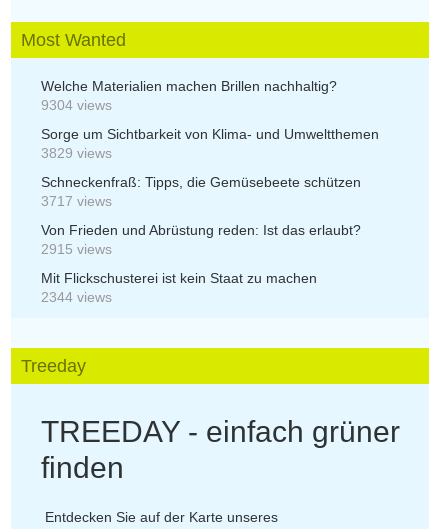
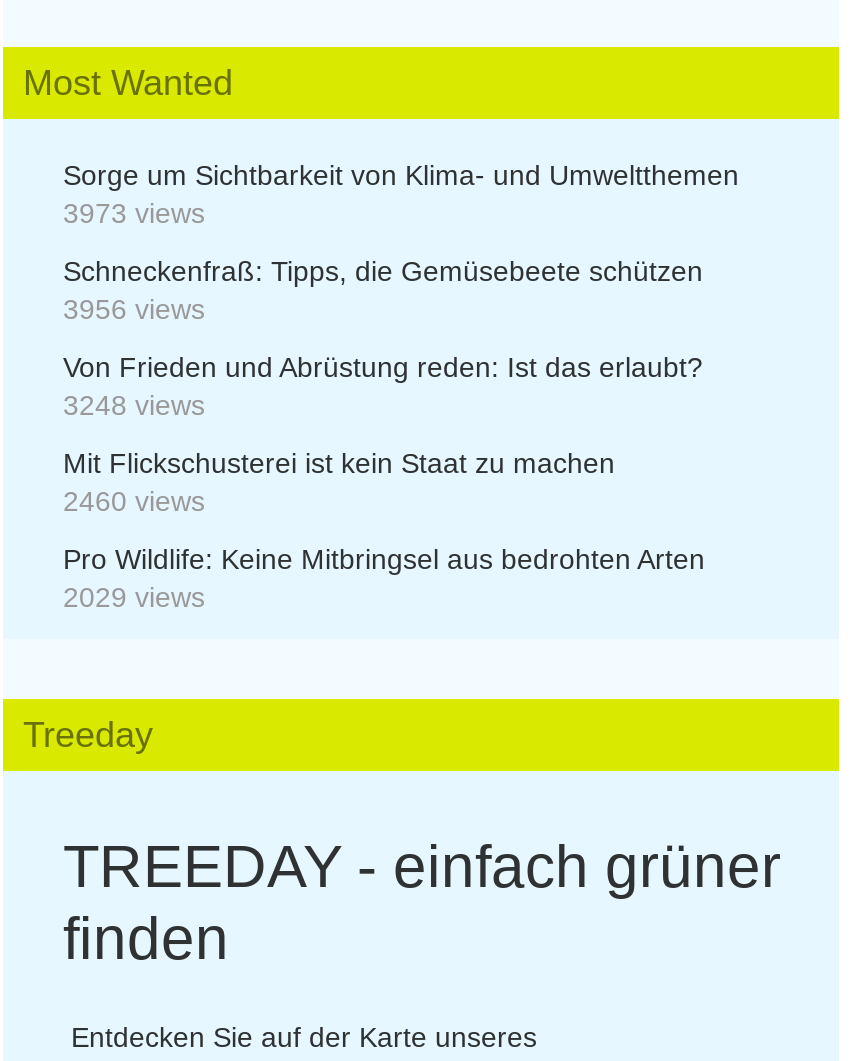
[41,78,337,113] Welche Materialien machen Brillen nachhaltig? | 9304 views -> none
moved [41,126,379,142] -> [63,160,739,192]: Sorge um Sichtbarkeit von Klima- und Umweltthemen
[41,145,112,161] 3829 views -> [63,198,205,230] 3973 views
moved [41,174,361,190] -> [63,256,703,288]: Schneckenfraß: Tipps, die Gemüsebeete schützen
[41,193,112,209] 3717 views -> [63,294,205,326] 3956 views
moved [41,222,361,238] -> [63,352,703,384]: Von Frieden und Abrüstung reden: Ist das erlaubt?
[41,241,112,257] 2915 views -> [63,390,205,422] 3248 views
moved [41,270,317,286] -> [63,448,615,480]: Mit Flickschusterei ist kein Staat zu machen
[41,289,112,305] 2344 views -> [63,486,705,614] 2460 views | Pro Wildlife: Keine Mitbringsel aus bedrohten Arten | 2029 views

